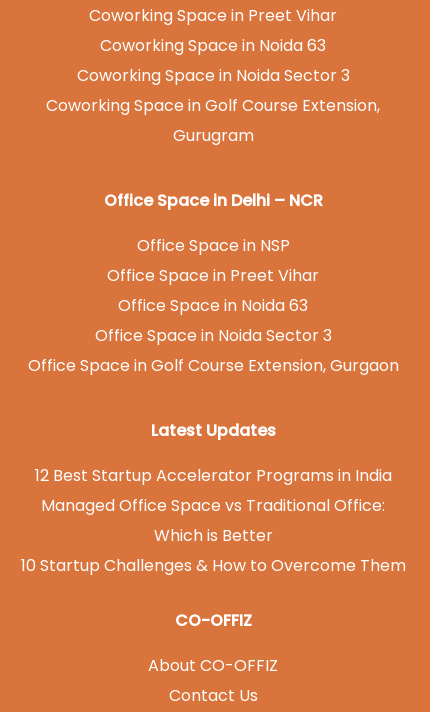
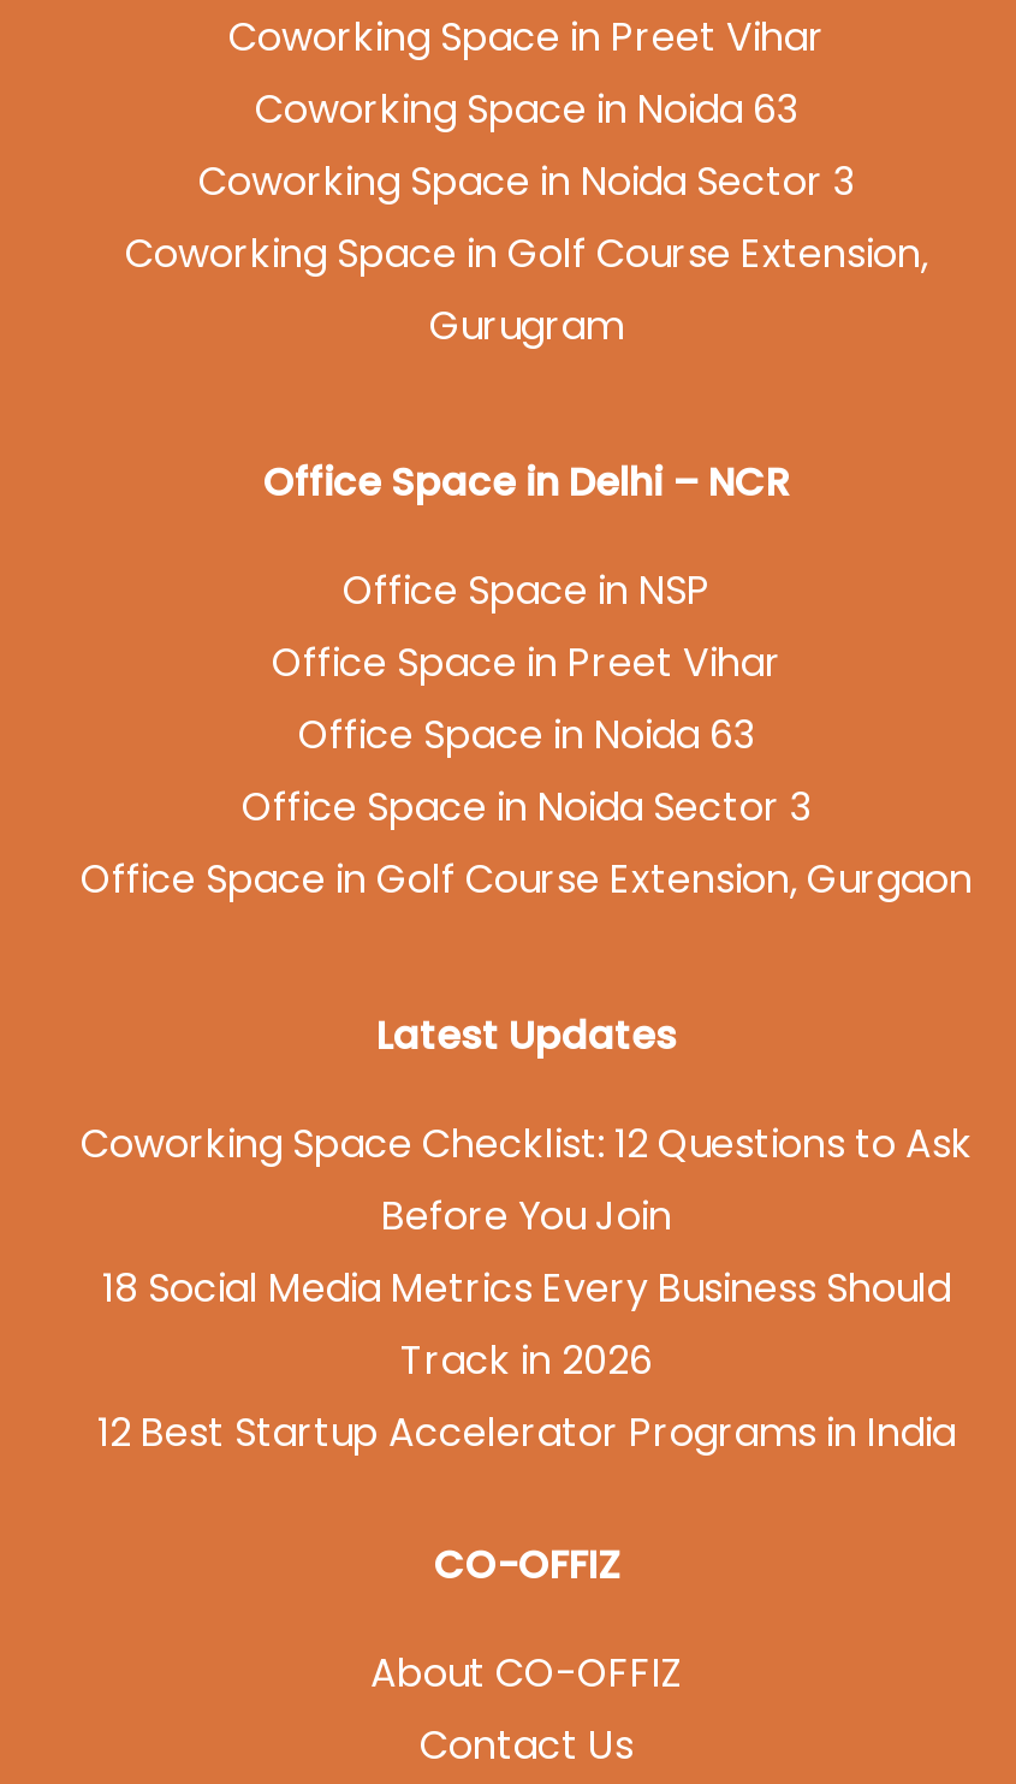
none -> [81,1116,973,1388] Coworking Space Checklist: 12 Questions to Ask | Before You Join | 18 Social Media Metrics Every Business Should | Track in 2026
moved [34,464,391,487] -> [97,1405,956,1460]: 12 Best Startup Accelerator Programs in India
[20,494,405,577] Managed Office Space vs Traditional Office: | Which is Better | 10 Startup Challenges & How to Overcome Them -> none

